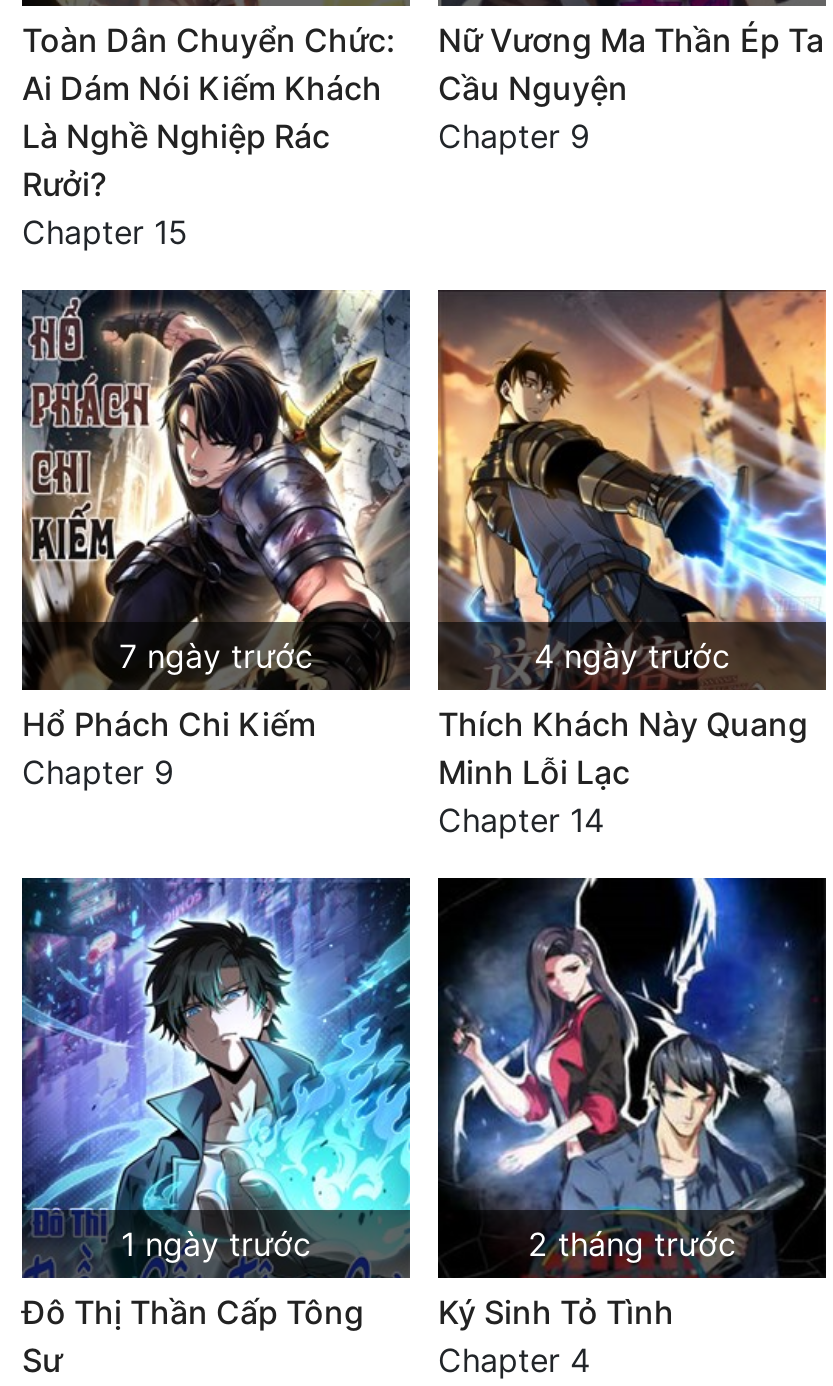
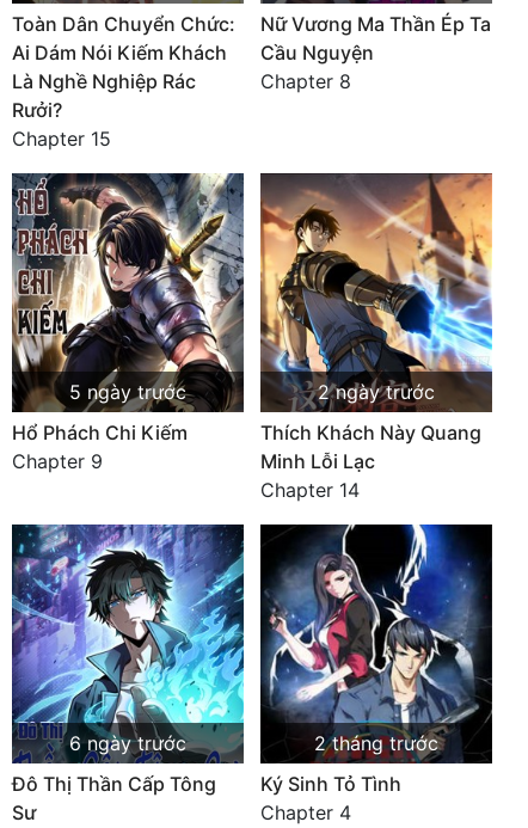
[438,115,590,155] Chapter 9 -> [260,69,351,93] Chapter 8
[119,635,313,675] 7 ngày trước -> [69,379,186,403] 5 ngày trước
[534,635,730,675] 4 ngày trước -> [318,379,435,403] 2 ngày trước
[121,1223,311,1263] 1 ngày trước -> [69,731,186,755] 6 ngày trước

